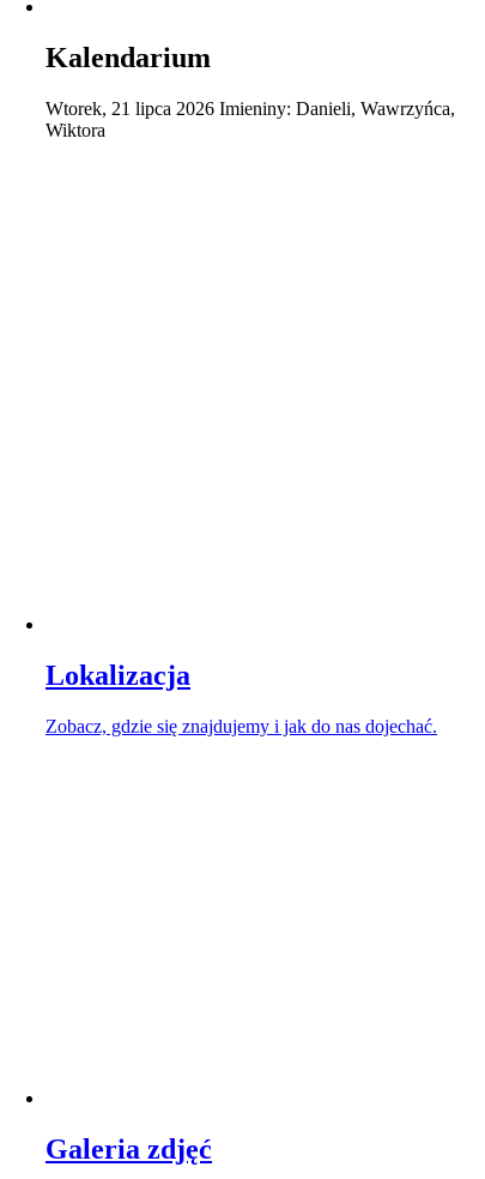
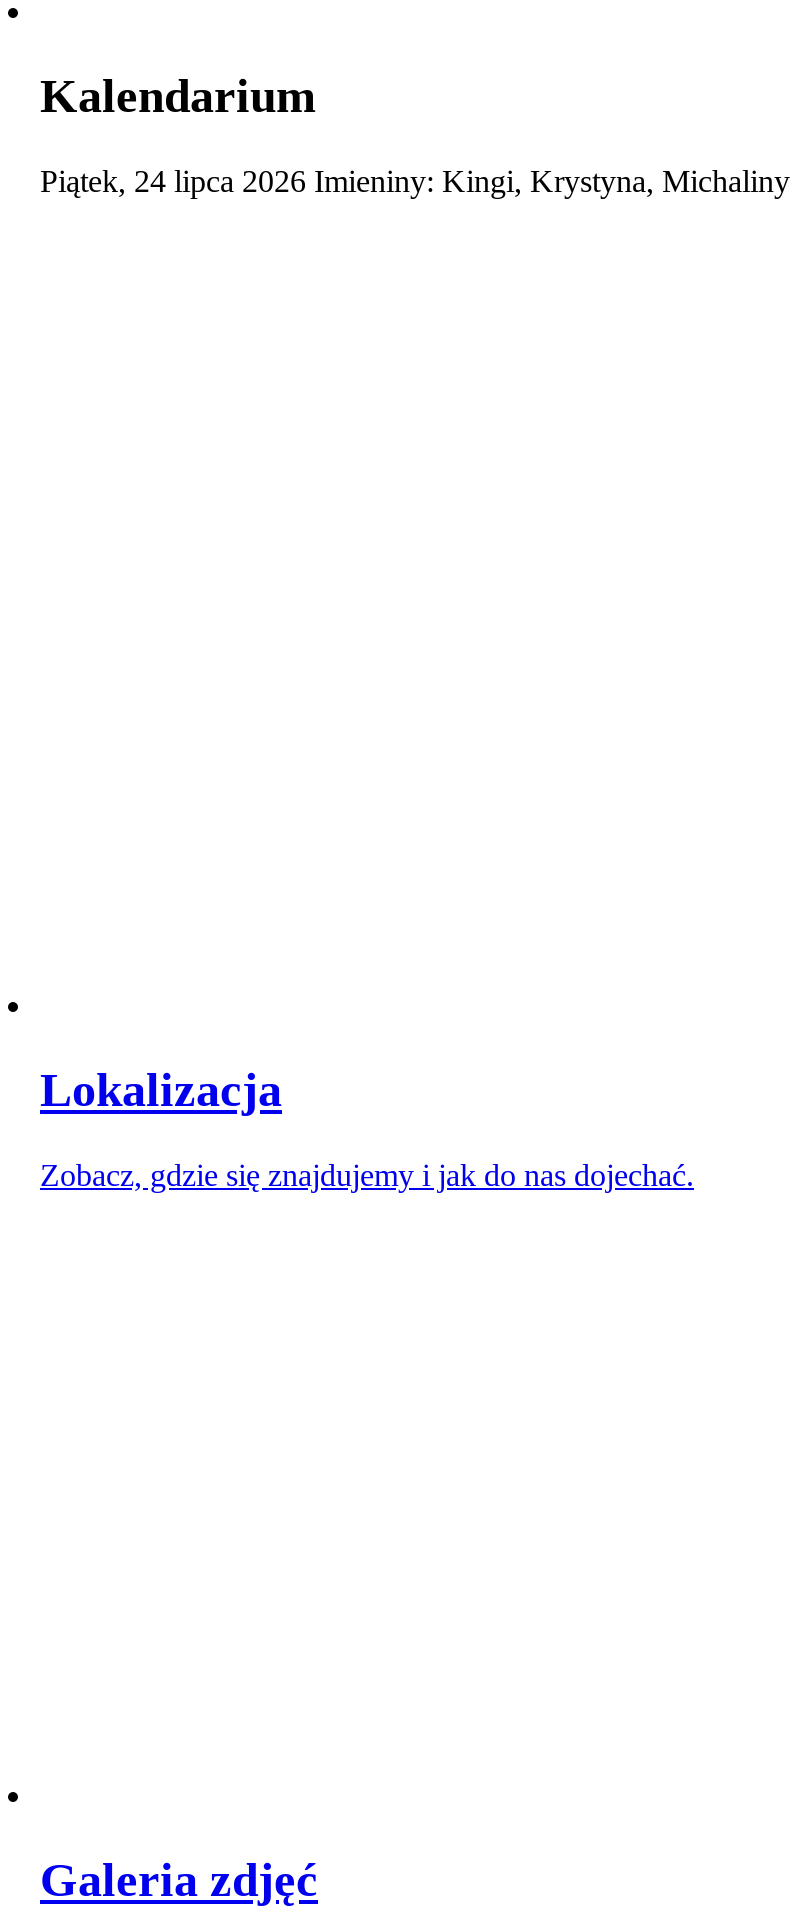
[46,99,455,141] Wtorek, 21 lipca 2026 Imieniny: Danieli, Wawrzyńca, | Wiktora -> [40,164,790,198] Piątek, 24 lipca 2026 Imieniny: Kingi, Krystyna, Michaliny

